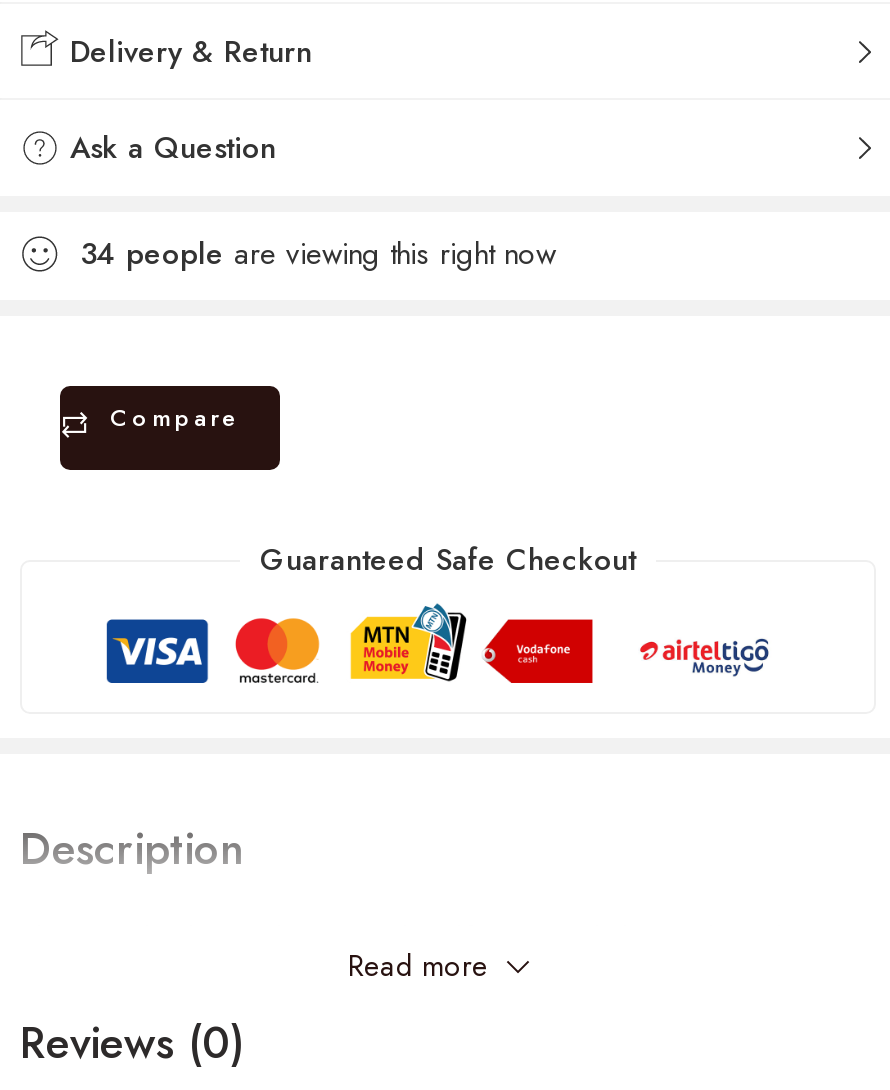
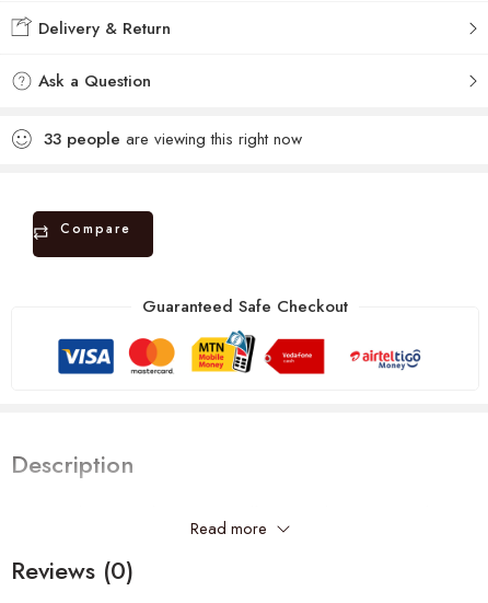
[80,232,556,276] 34 people are viewing this right now -> [44,127,302,151] 33 people are viewing this right now

